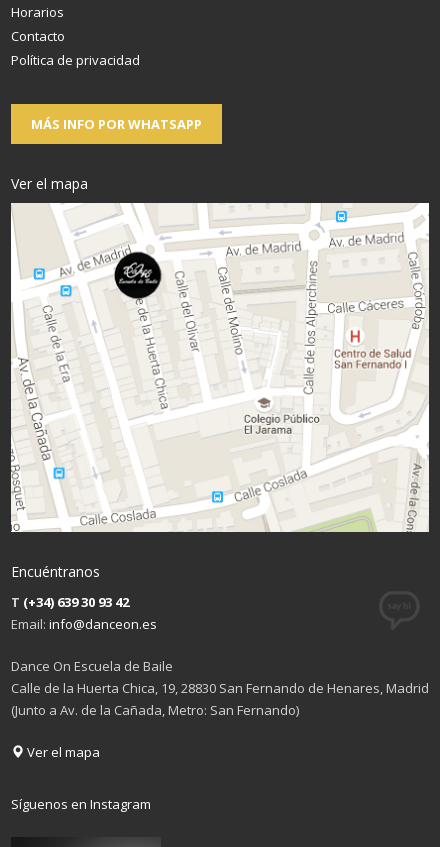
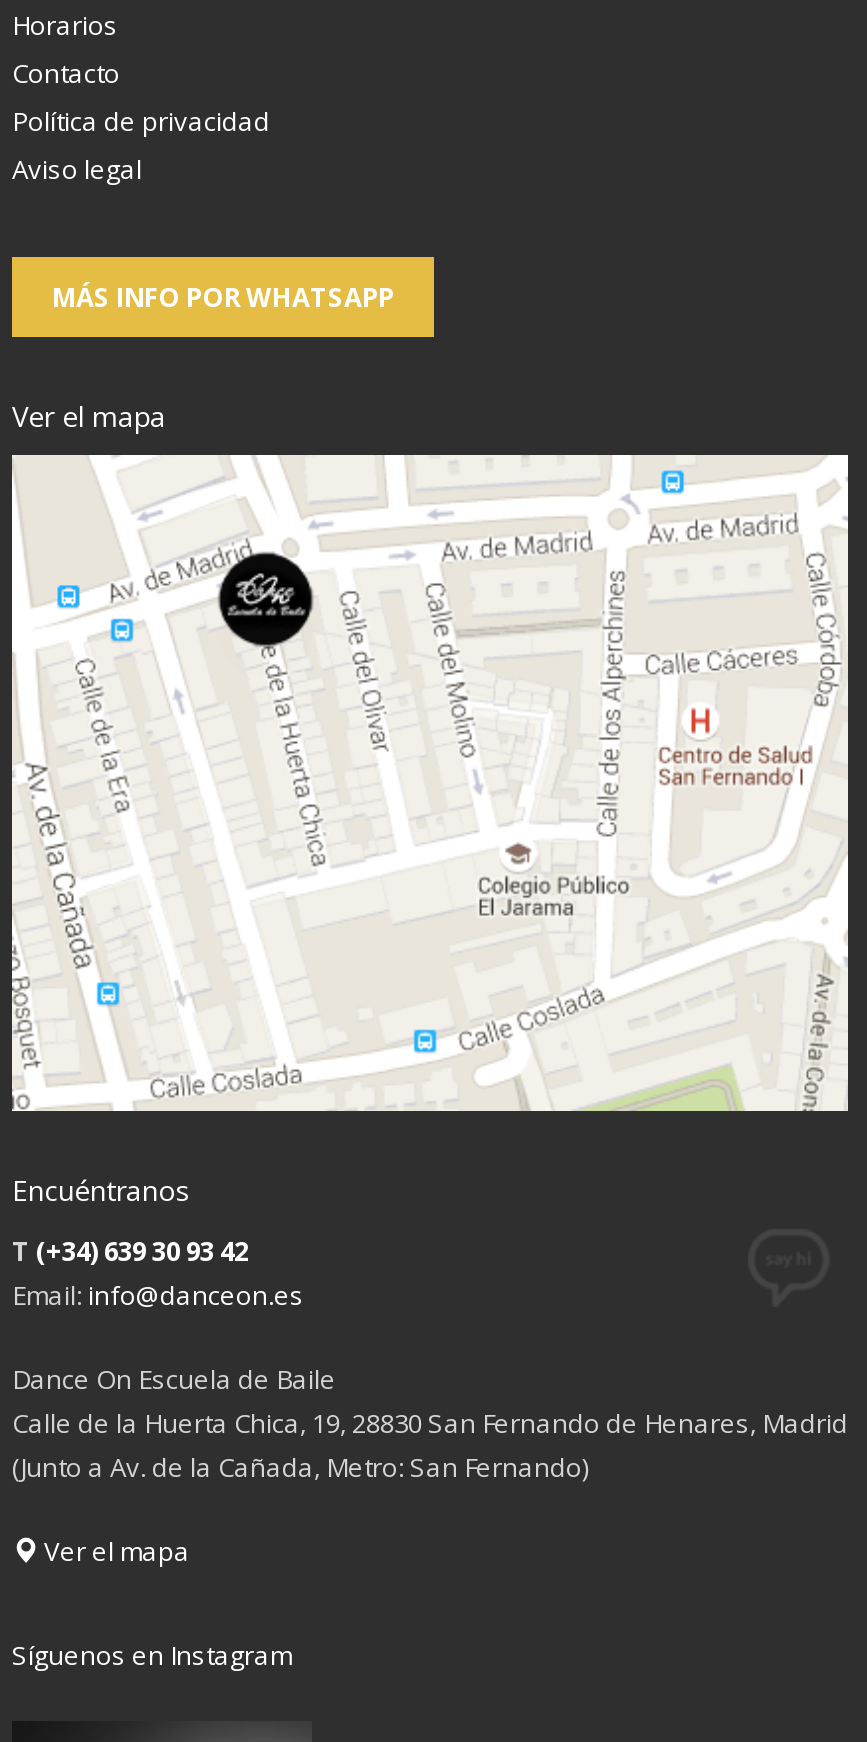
none -> [12,150,142,186] Aviso legal

